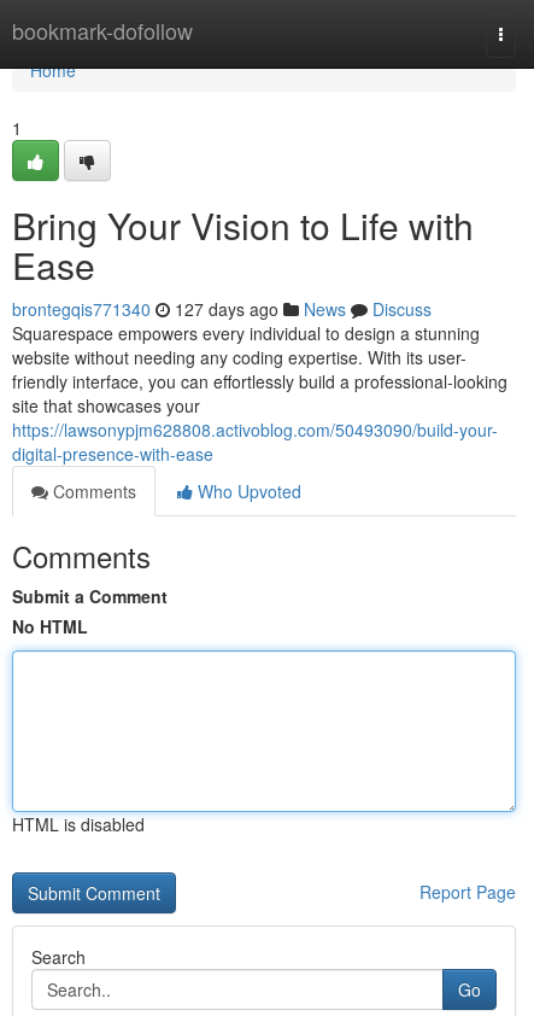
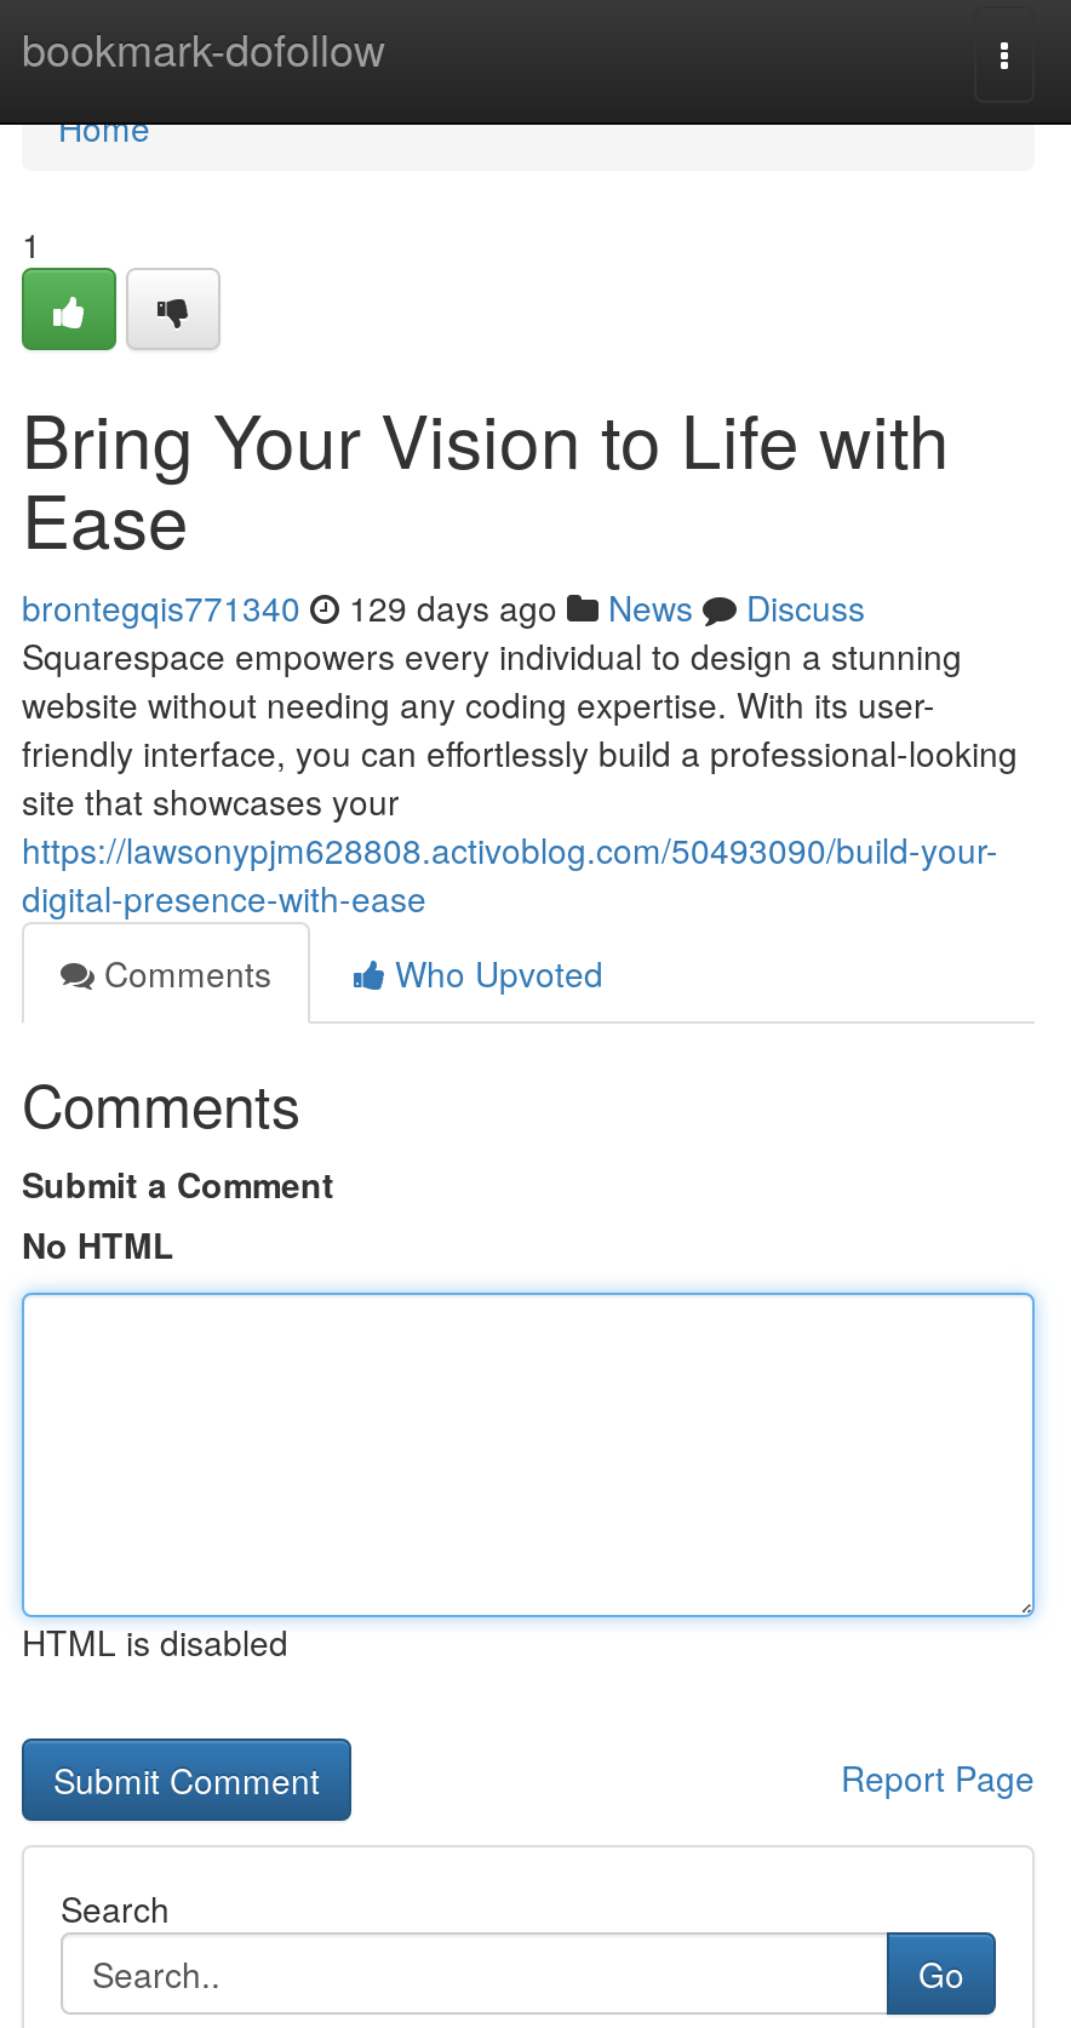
[12,297,432,321] brontegqis771340 127 days ago News Discuss -> [22,583,865,631] brontegqis771340 129 days ago News Discuss

